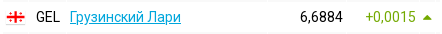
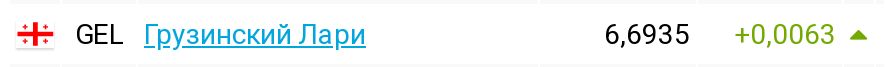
[300,9,343,25] 6,6884 -> [604,18,690,50] 6,6935
[365,9,416,25] +0,0015 -> [734,18,836,50] +0,0063

